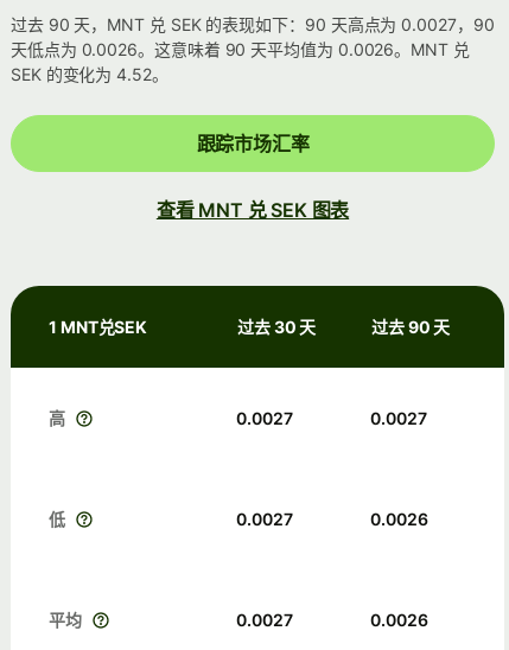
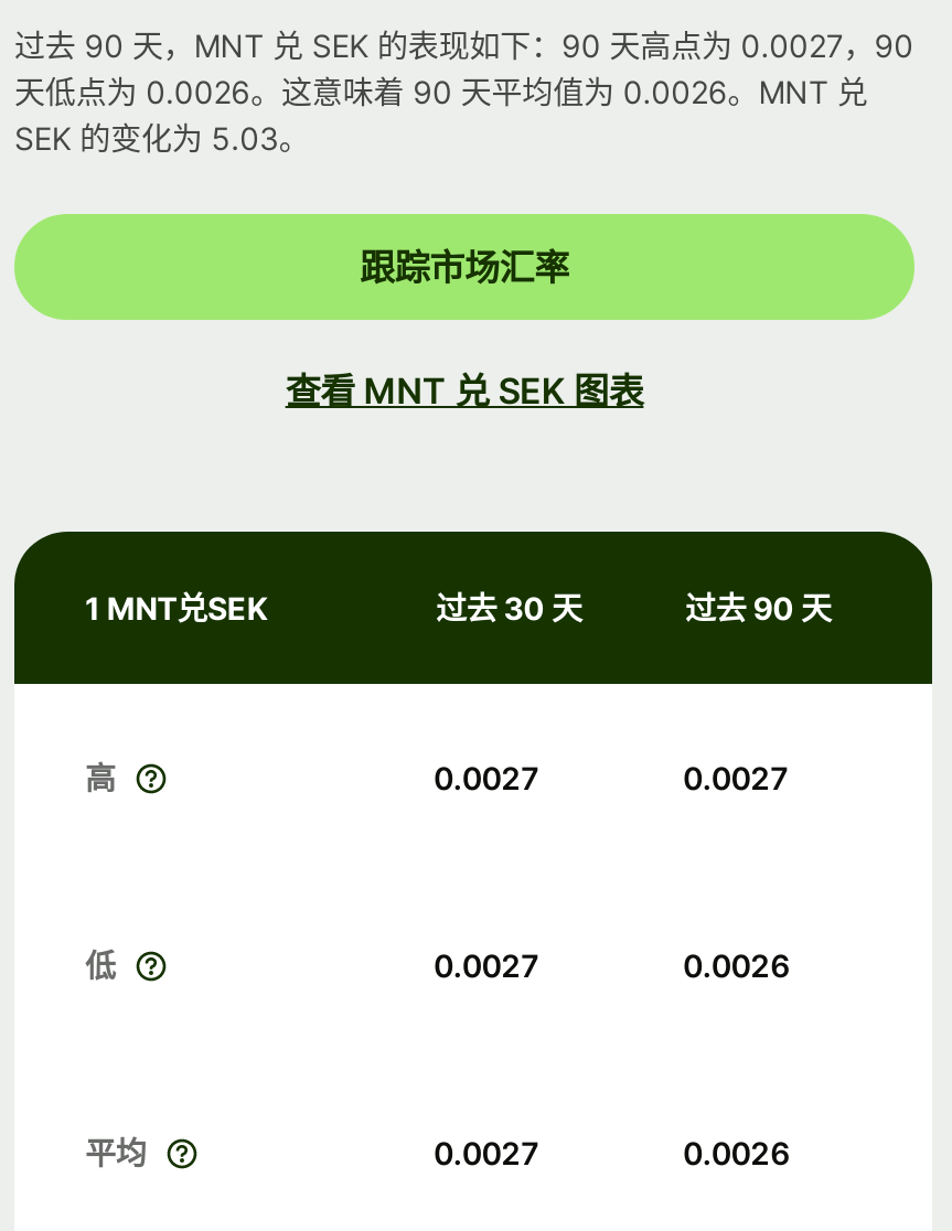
[11,64,168,84] SEK 的变化为 4.52。 -> [14,119,310,157] SEK 的变化为 5.03。

